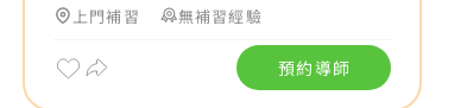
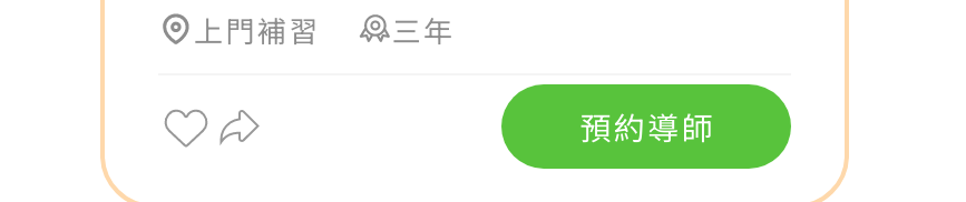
[178,5,262,27] 無補習經驗 -> [392,9,455,51] 三年

